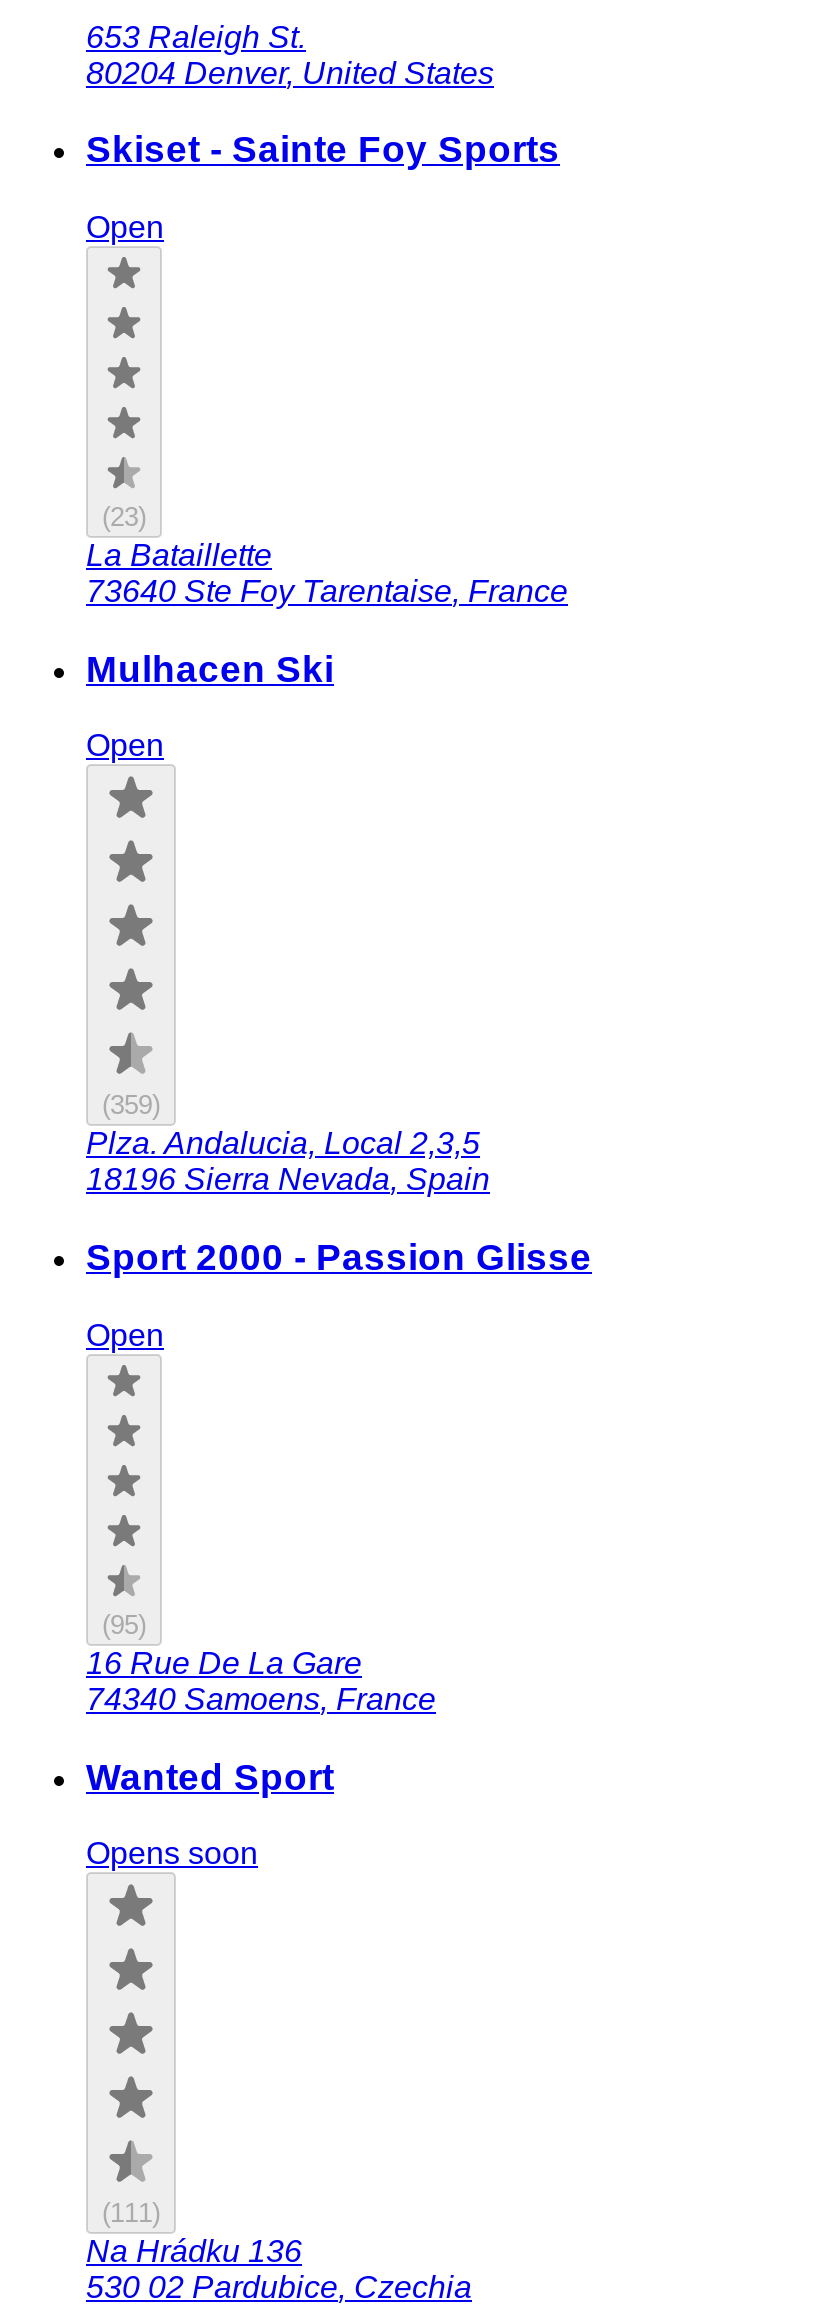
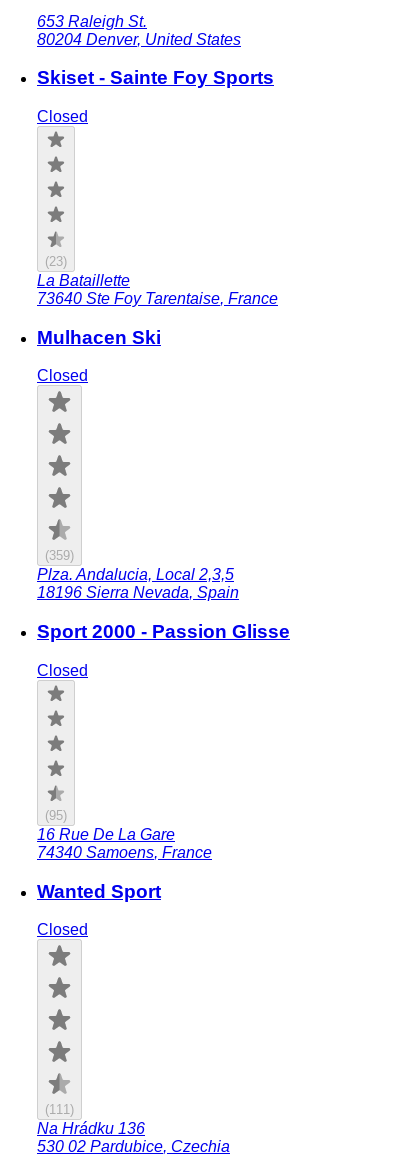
[86,210,164,244] Open -> [37,108,88,125] Closed
[86,729,164,763] Open -> [37,367,88,384] Closed
[86,1318,164,1352] Open -> [37,662,88,679] Closed
[86,1837,258,1871] Opens soon -> [37,921,88,938] Closed

